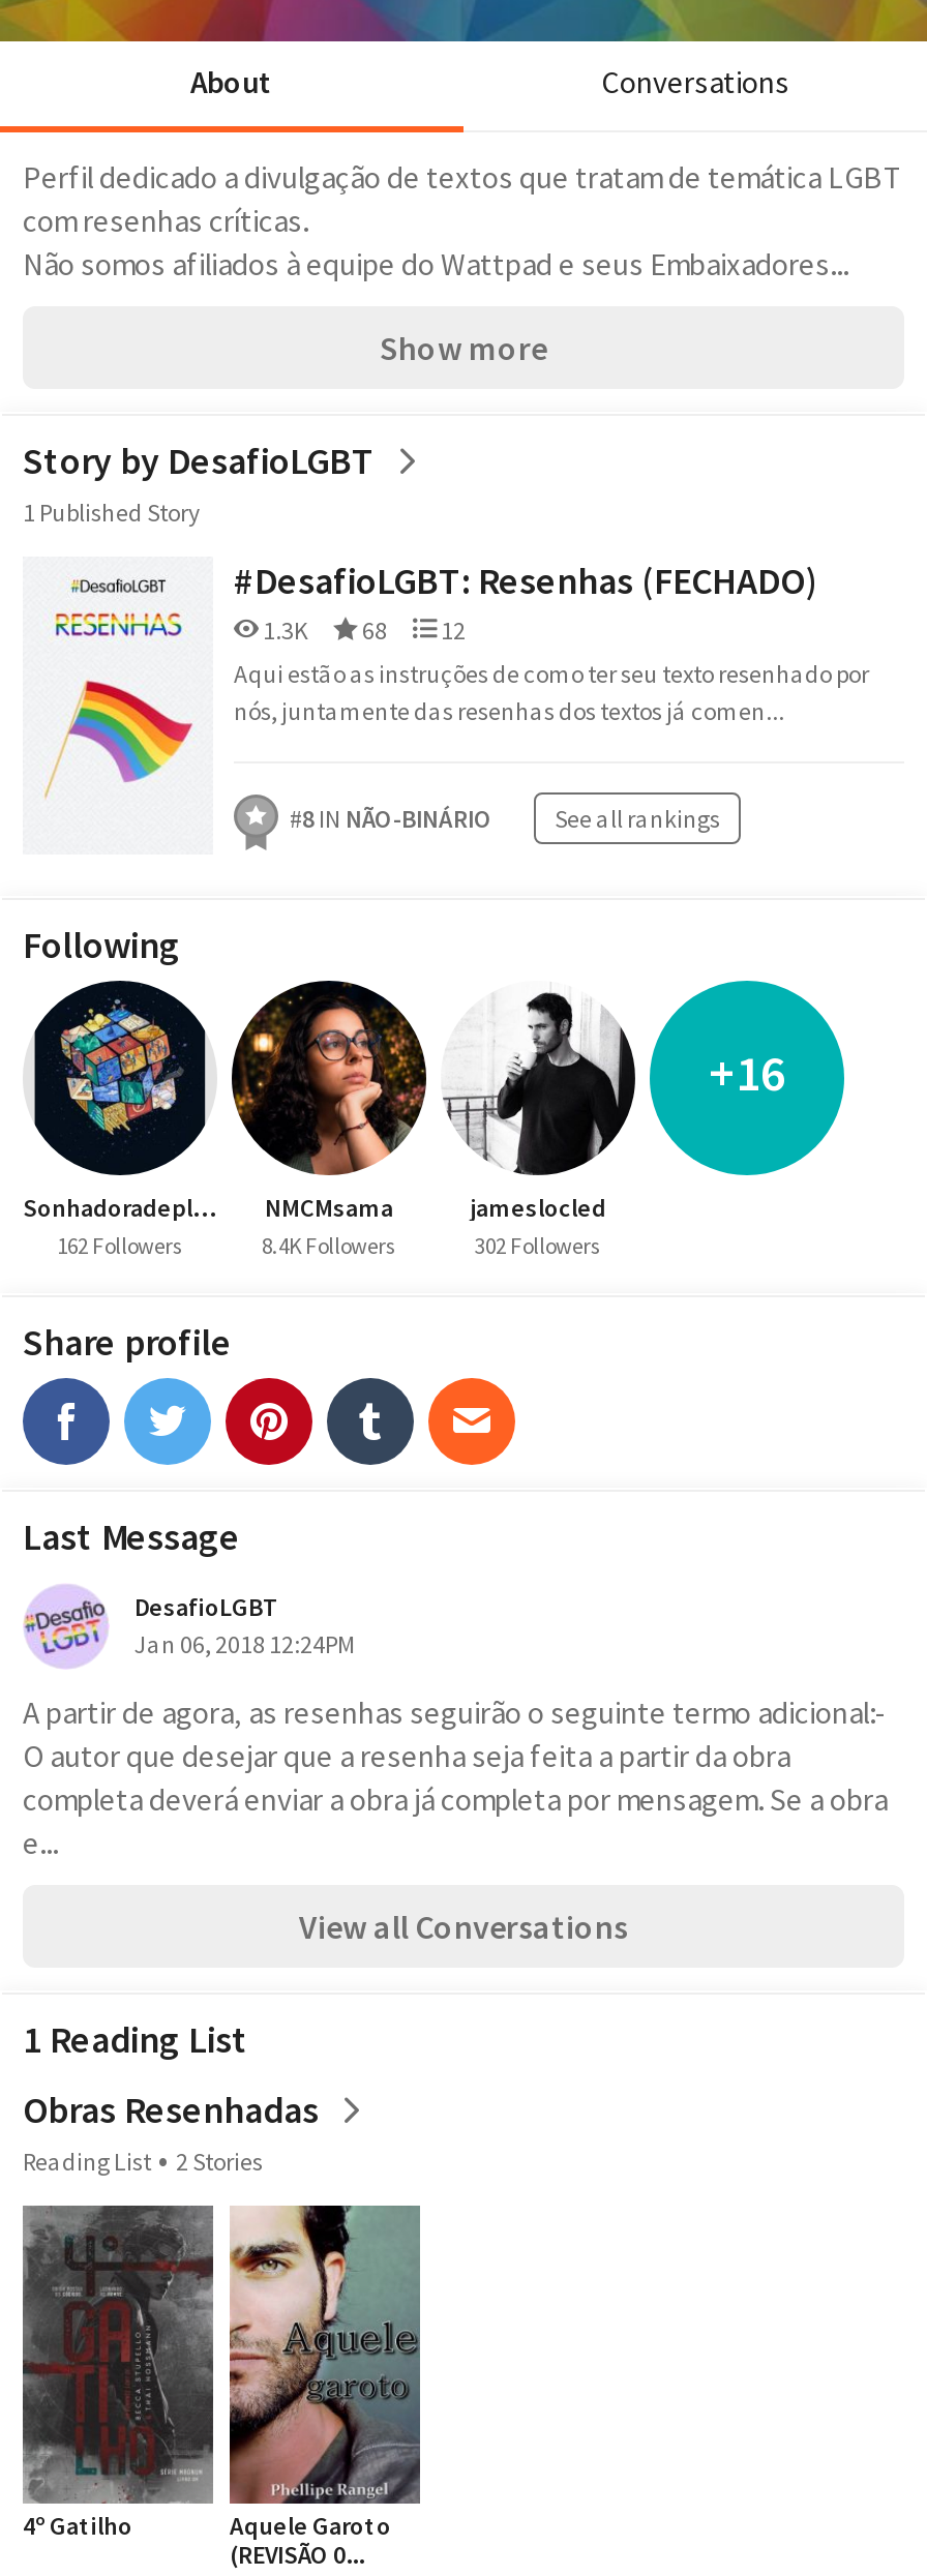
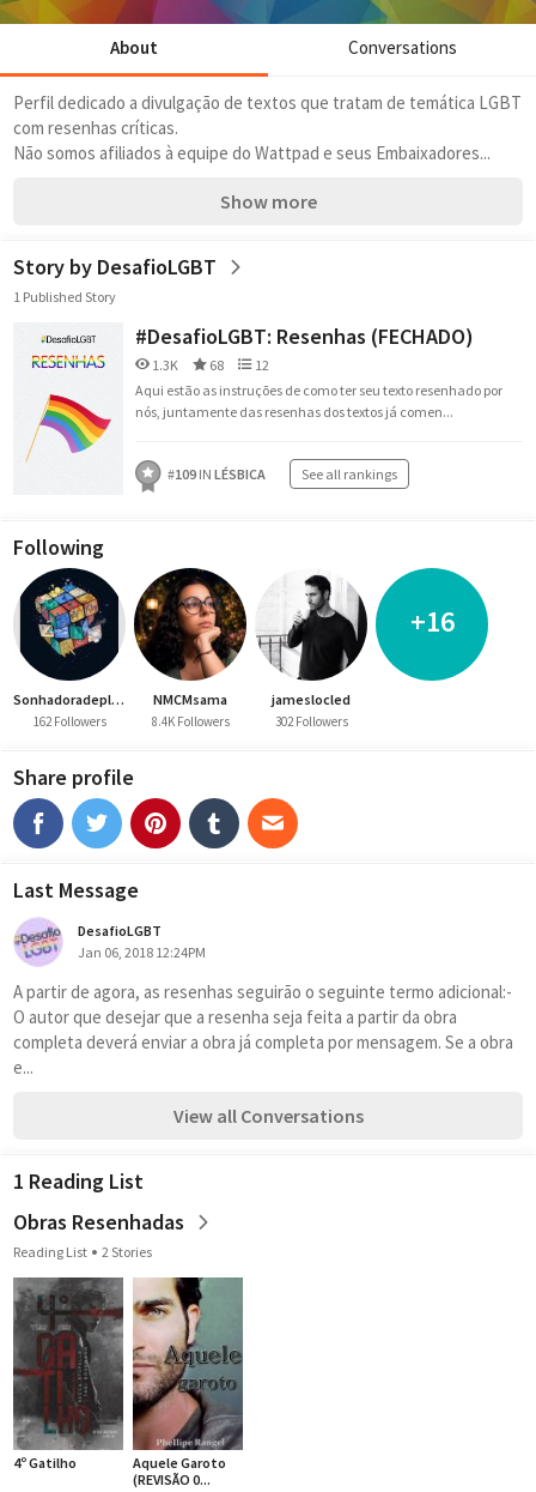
[290,803,492,834] #8 IN NÃO-BINÁRIO -> [167,465,266,483] #109 IN LÉSBICA

